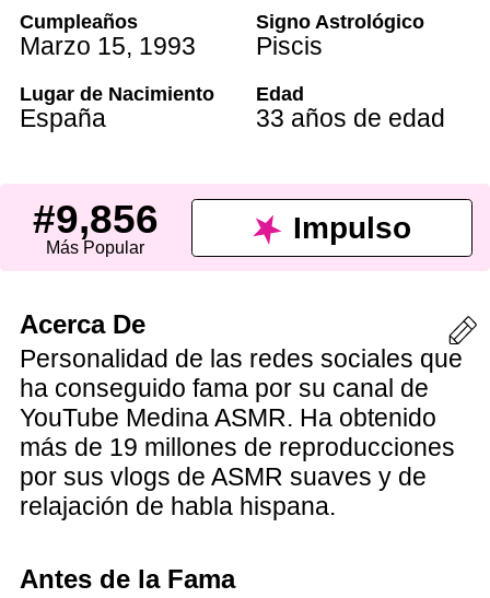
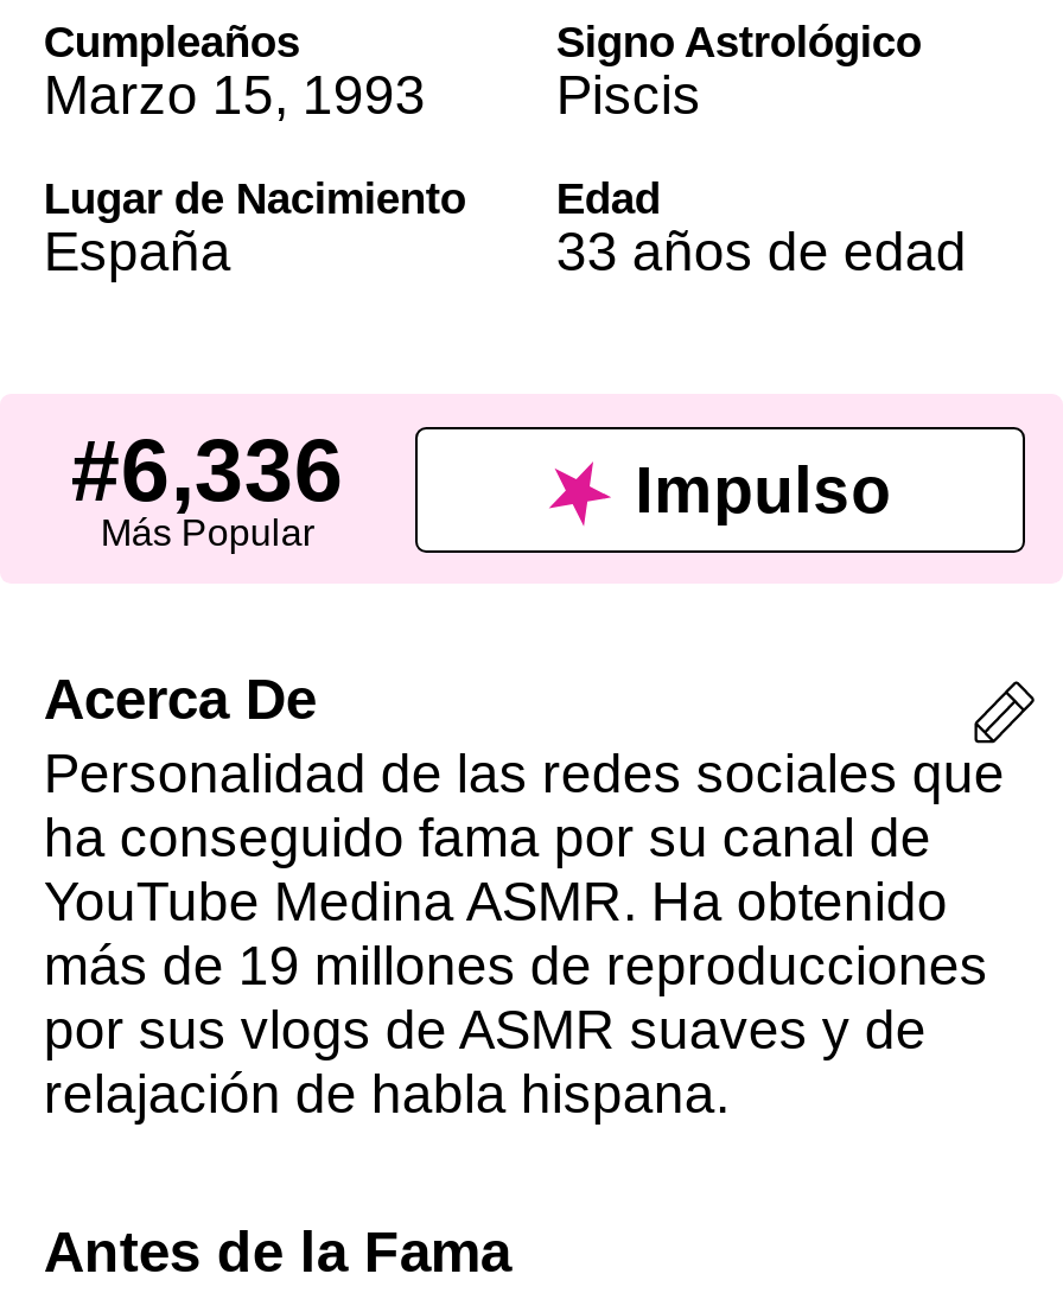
[33,196,158,241] #9,856 -> [71,421,344,518] #6,336

